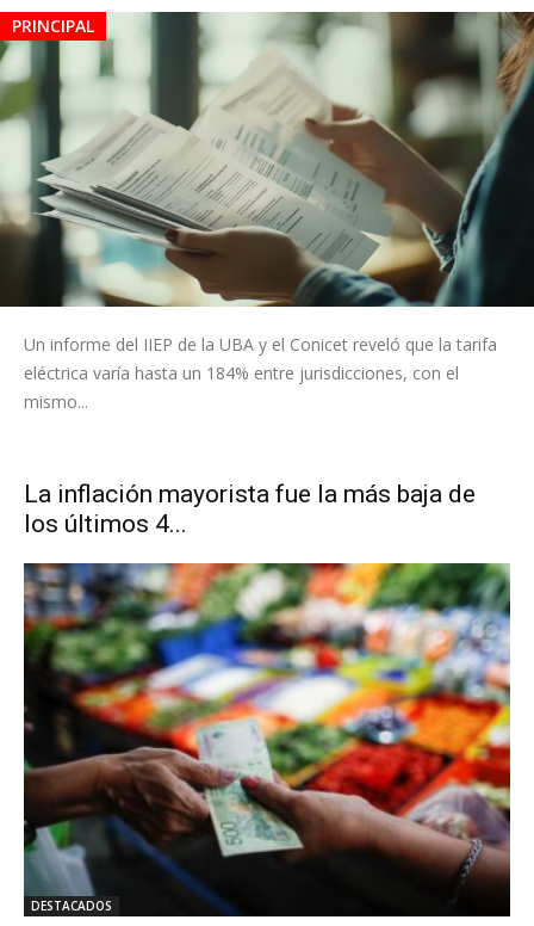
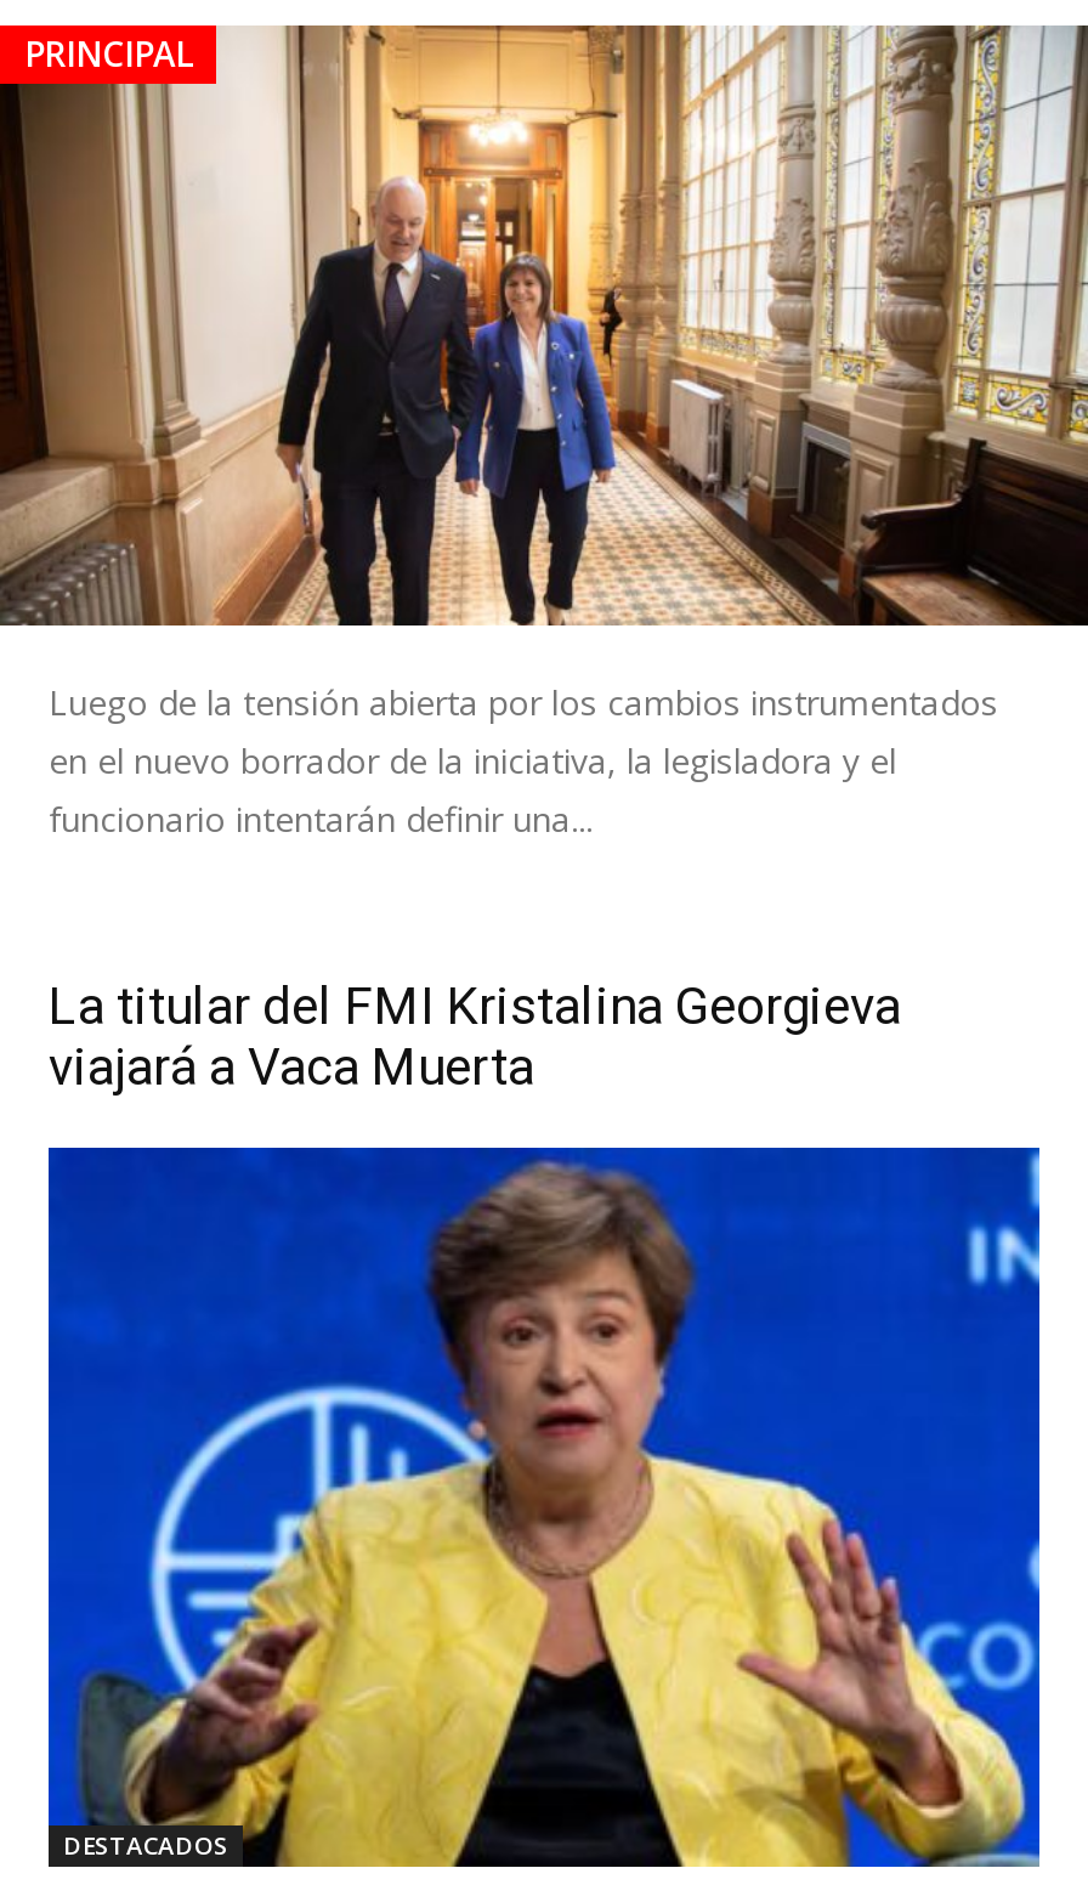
[4,11,530,413] [image] | Un informe del IIEP de la UBA y el Conicet reveló que la tarifa | eléctrica varía hasta un 184% entre jurisdicciones, con el | mismo... -> [7,23,1081,842] [image] | Luego de la tensión abierta por los cambios instrumentados | en el nuevo borrador de la iniciativa, la legisladora y el | funcionario intentarán definir una...
[24,480,476,539] La inflación mayorista fue la más baja de | los últimos 4... -> [49,978,901,1097] La titular del FMI Kristalina Georgieva | viajará a Vaca Muerta
[23,562,511,918] [image] -> [46,1145,1042,1869] [image]

